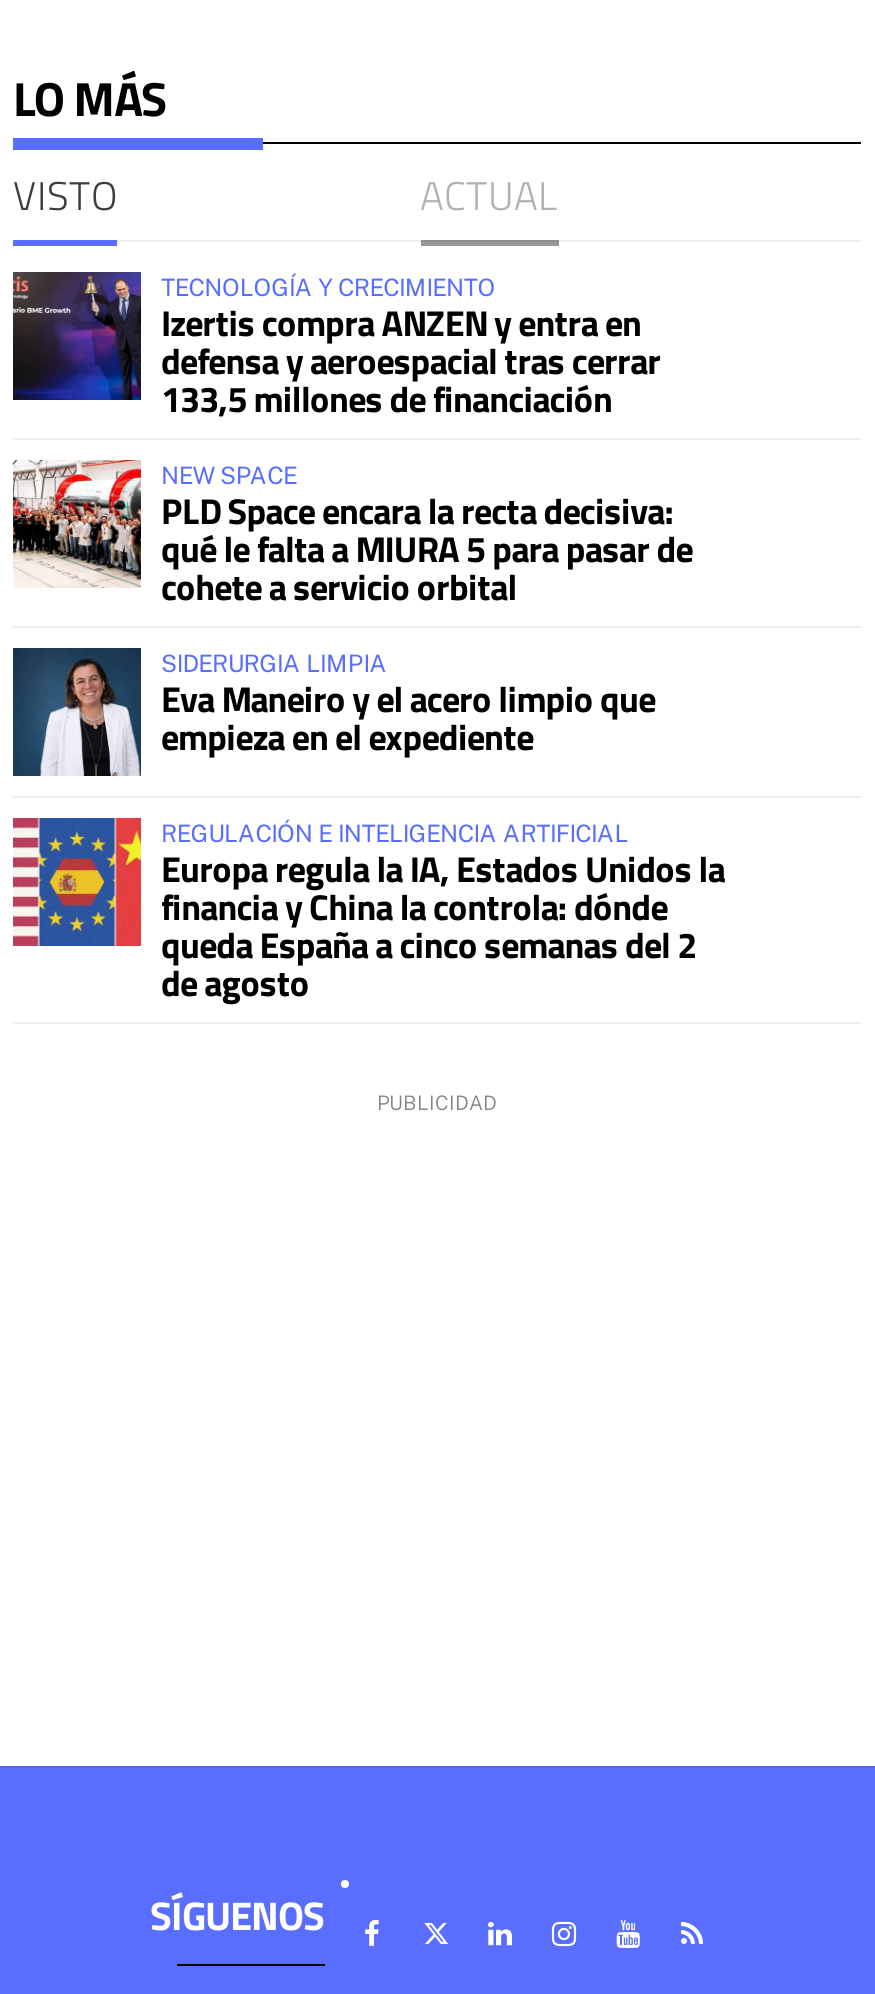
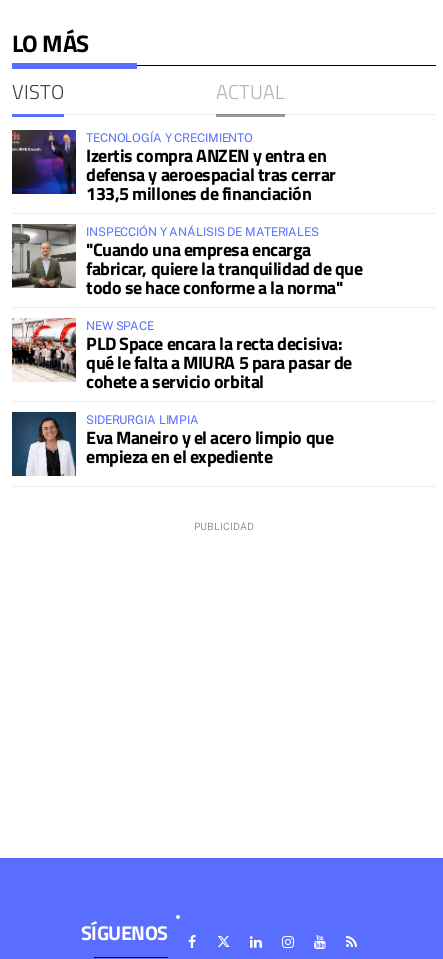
none -> [12,224,362,301] [image] | INSPECCIÓN Y ANÁLISIS DE MATERIALES | "Cuando una empresa encarga | fabricar, quiere la tranquilidad de que | todo se hace conforme a la norma"
moved [9,458,693,764] -> [10,317,352,470]: [image] | NEW SPACE | PLD Space encara la recta decisiva: | qué le falta a MIURA 5 para pasar de | cohete a servicio orbital | SIDERURGIA LIMPIA | Eva Maneiro y el acero limpio que | empieza en el expediente
[11,816,725,1010] [image] | REGULACIÓN E INTELIGENCIA ARTIFICIAL | Europa regula la IA, Estados Unidos la | financia y China la controla: dónde | queda España a cinco semanas del 2 | de agosto -> none

